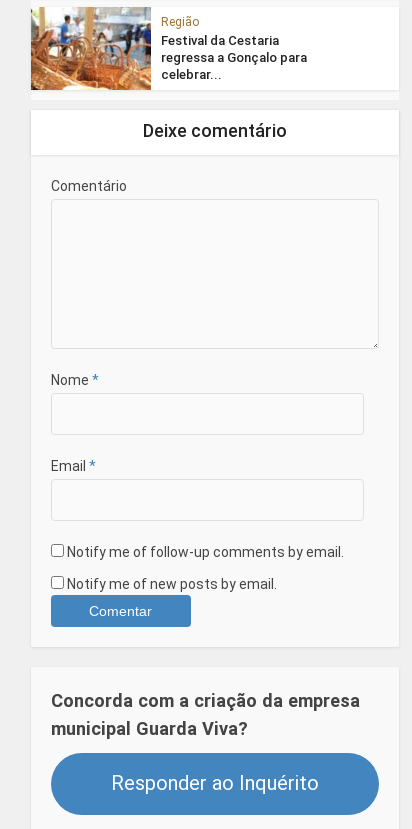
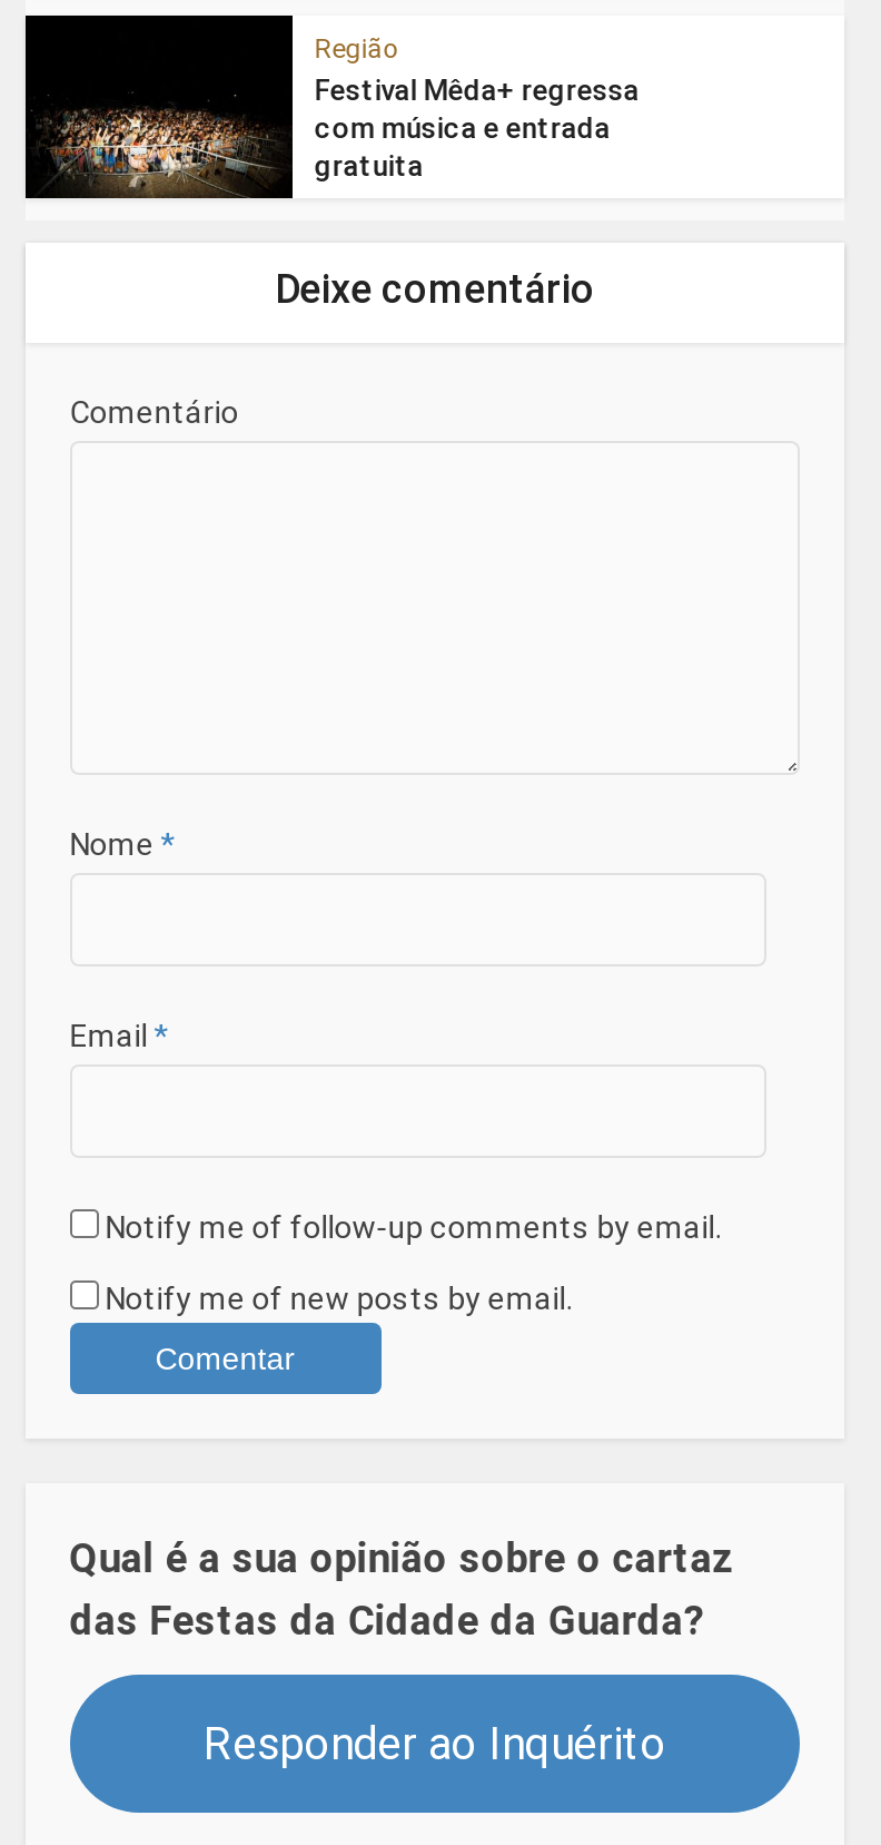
[30,6,307,91] [image] | Festival da Cestaria | regressa a Gonçalo para | celebrar... -> [23,13,639,200] [image] | Festival Mêda+ regressa | com música e entrada | gratuita
[51,690,360,739] Concorda com a criação da empresa | municipal Guarda Viva? -> [69,1535,735,1645] Qual é a sua opinião sobre o cartaz | das Festas da Cidade da Guarda?

